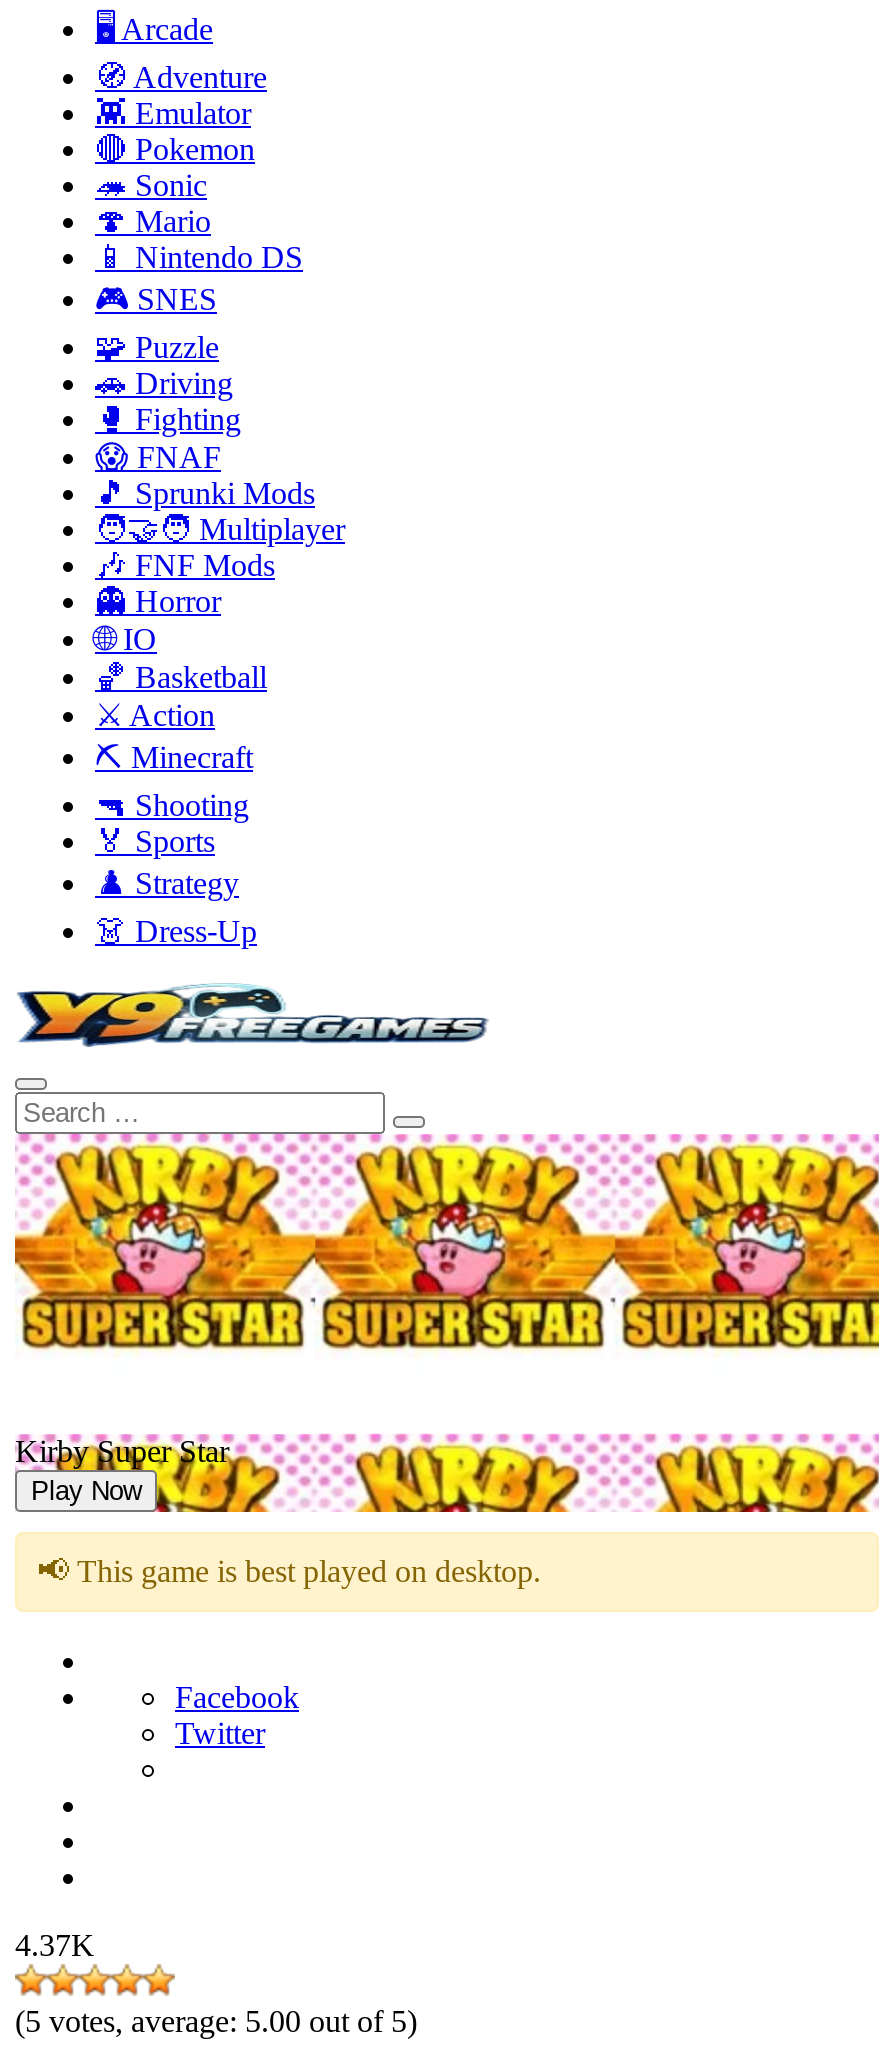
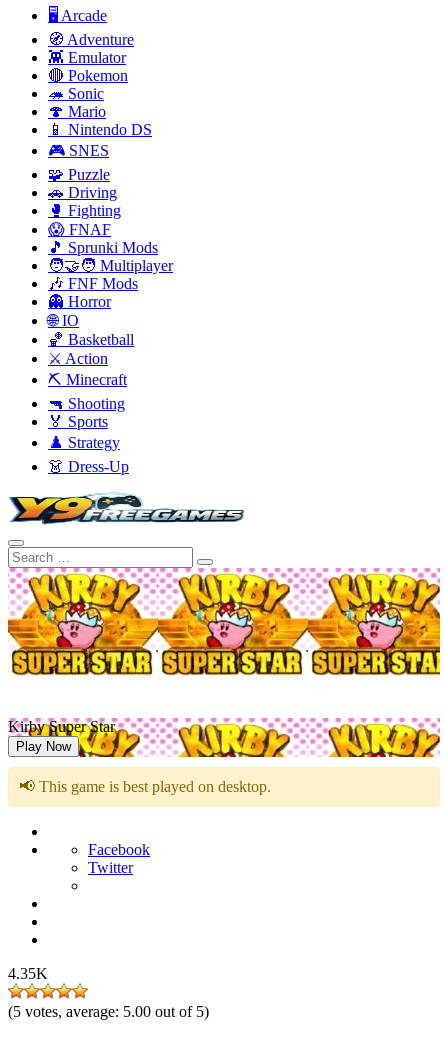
[15,1928,95,1962] 4.37K -> [8,965,48,982] 4.35K

